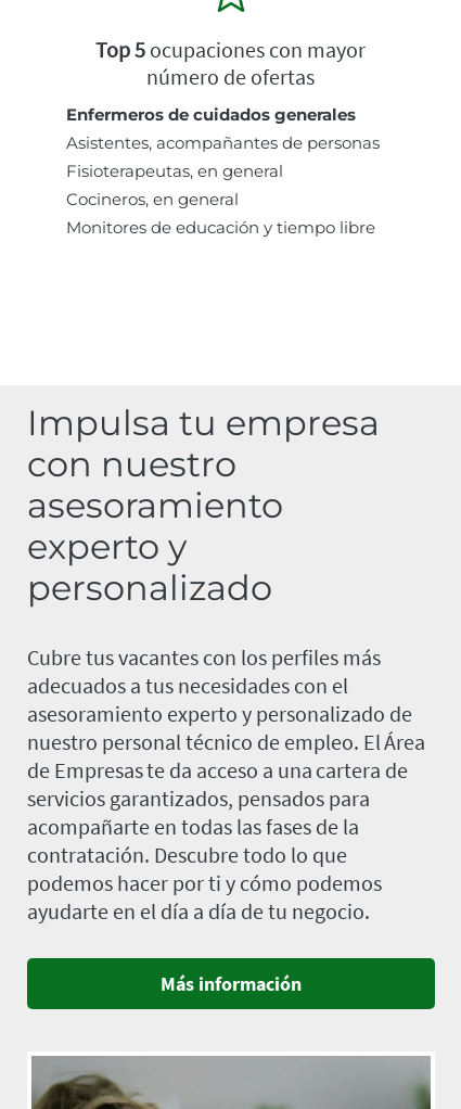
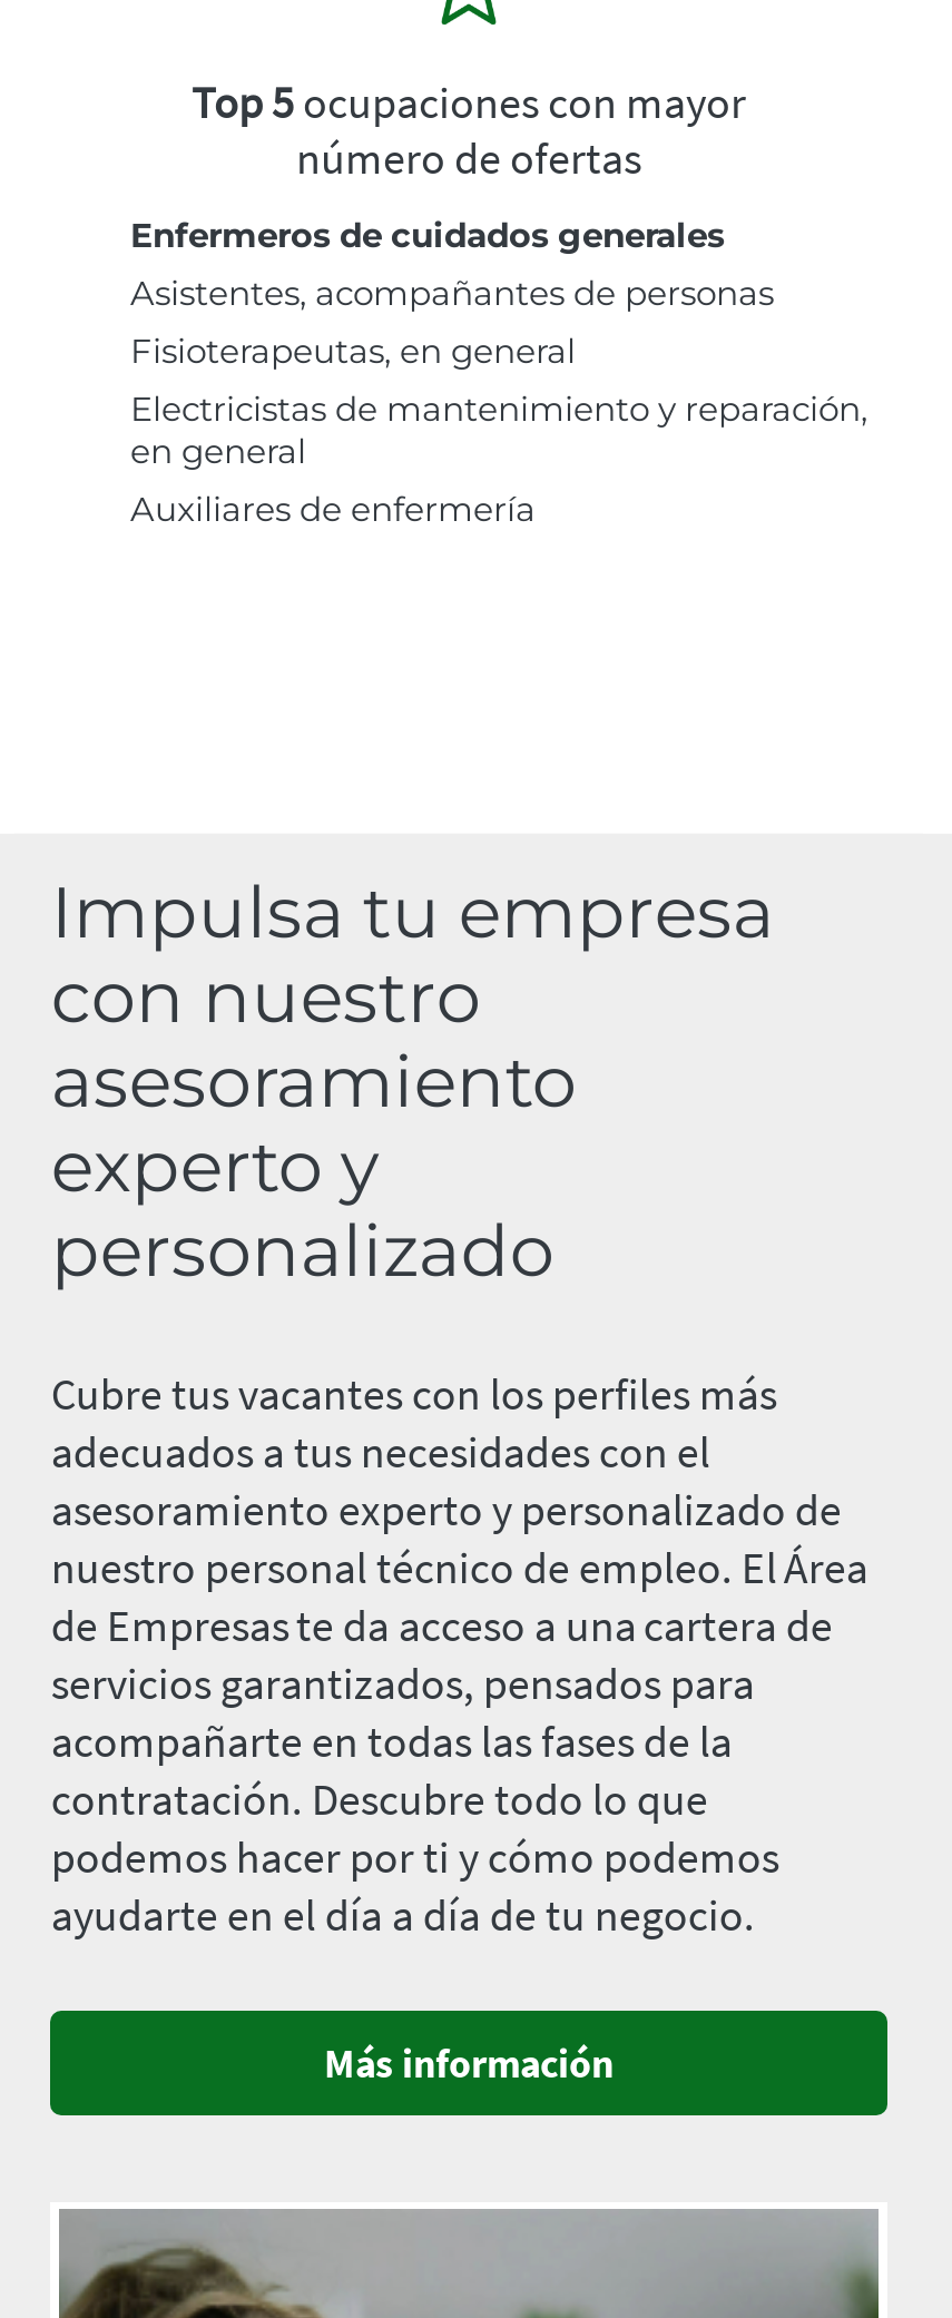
[66,189,375,238] Cocineros, en general | Monitores de educación y tiempo libre -> [130,388,867,530] Electricistas de mantenimiento y reparación, | en general | Auxiliares de enfermería

